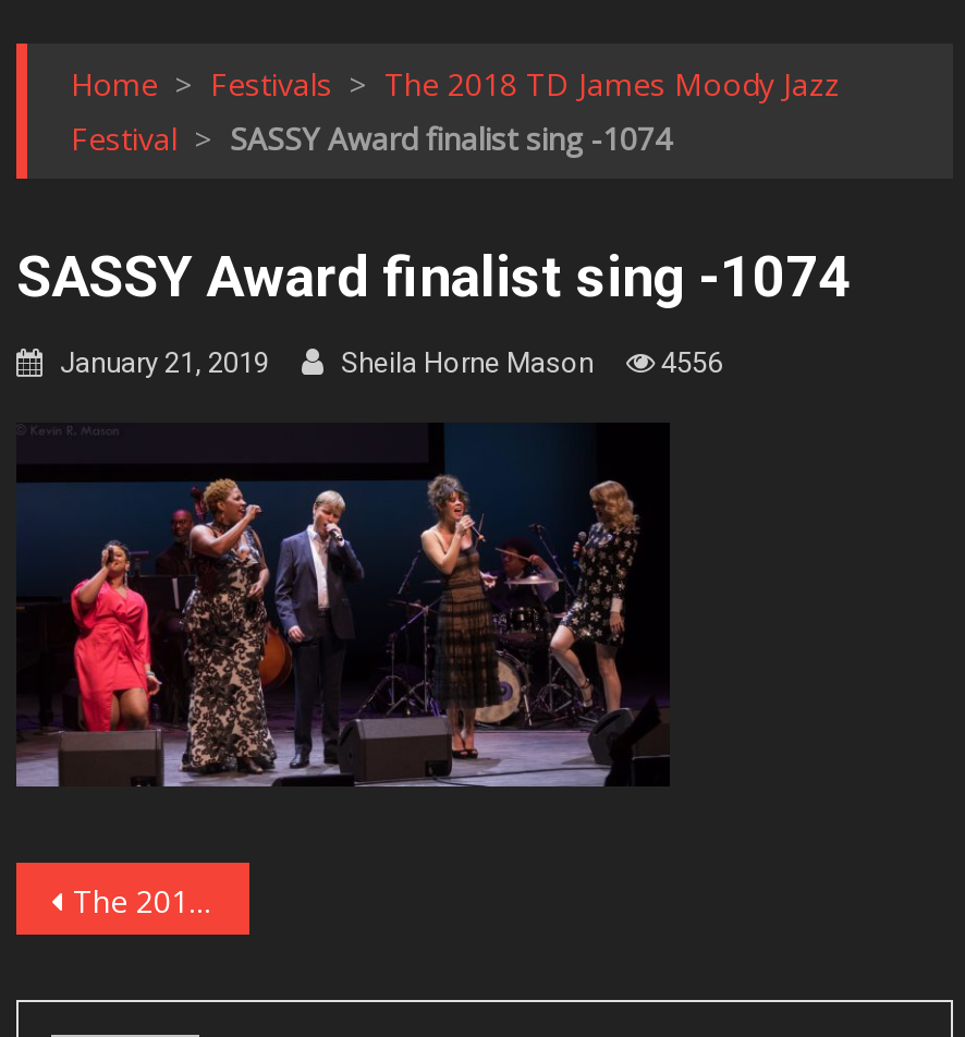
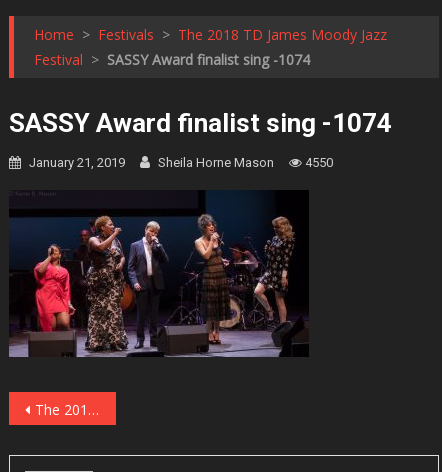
[661,346,722,379] 4556 -> [305,155,333,170] 4550

